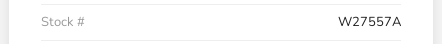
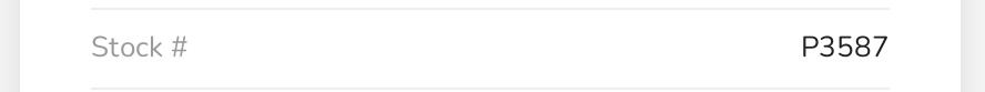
[338,13,401,31] W27557A -> [801,27,890,67] P3587

